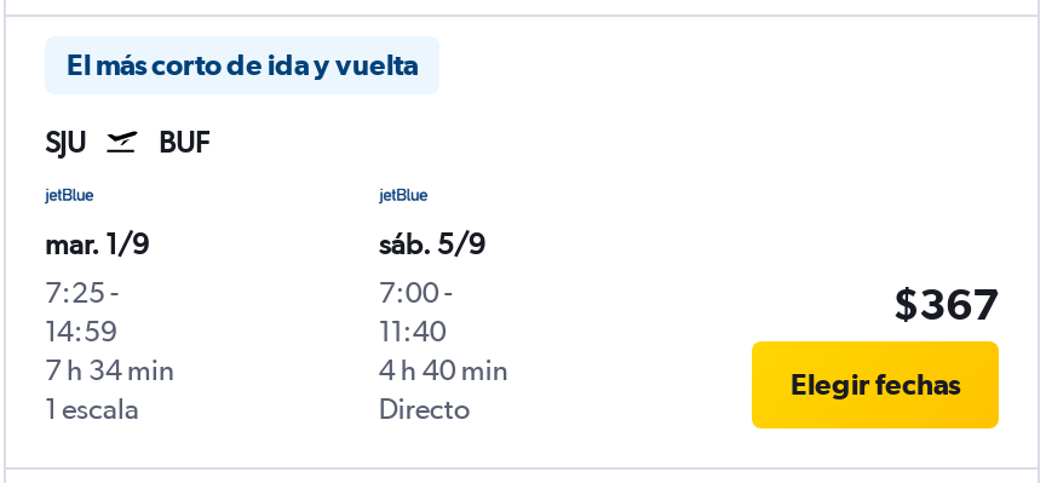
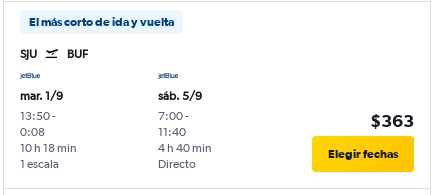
[45,277,120,311] 7:25 - -> [20,109,56,123] 13:50 -
[892,279,999,328] $367 -> [370,110,414,130] $363
[45,315,117,349] 14:59 -> [20,125,45,139] 0:08
[45,354,173,388] 7 h 34 min -> [20,141,76,155] 10 h 18 min

